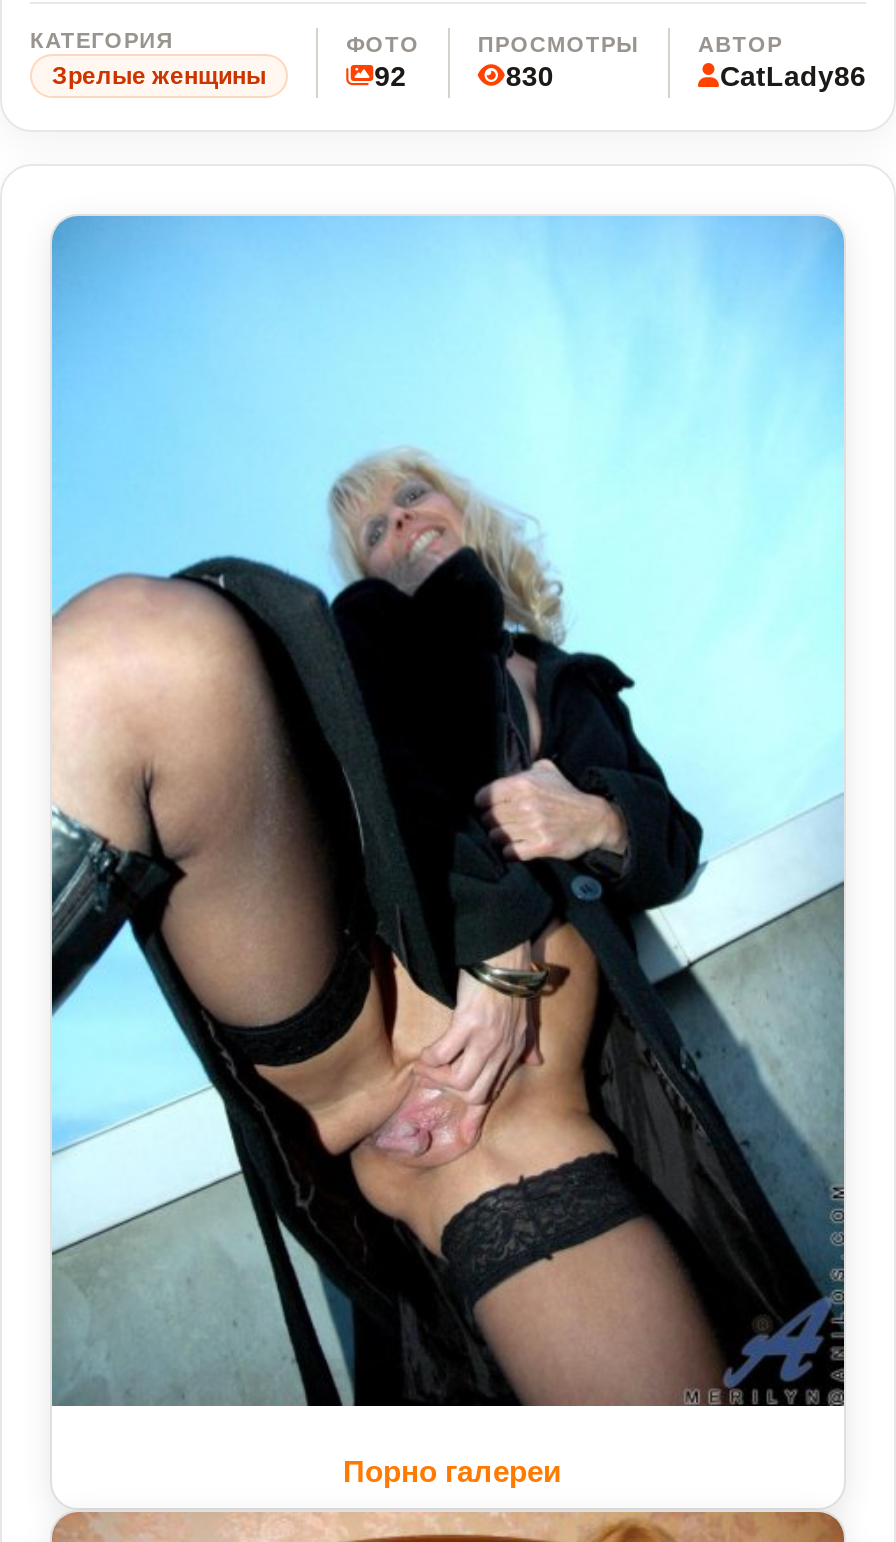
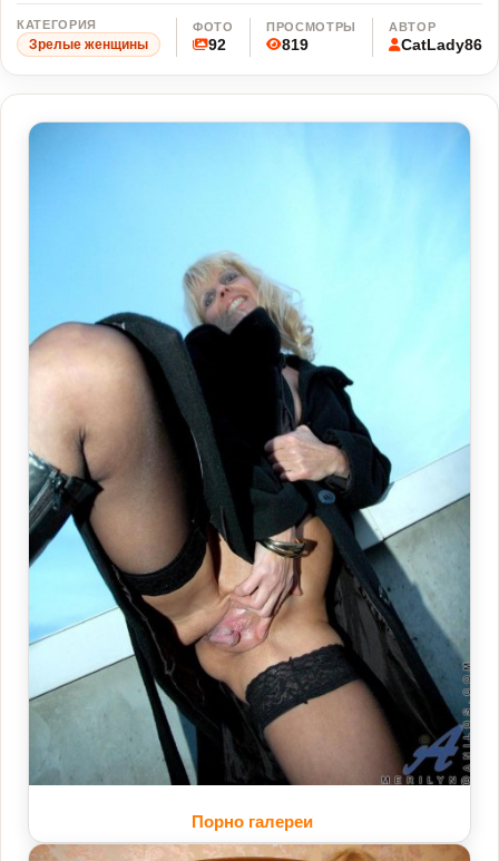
[506,60,554,92] 830 -> [282,36,308,53] 819

